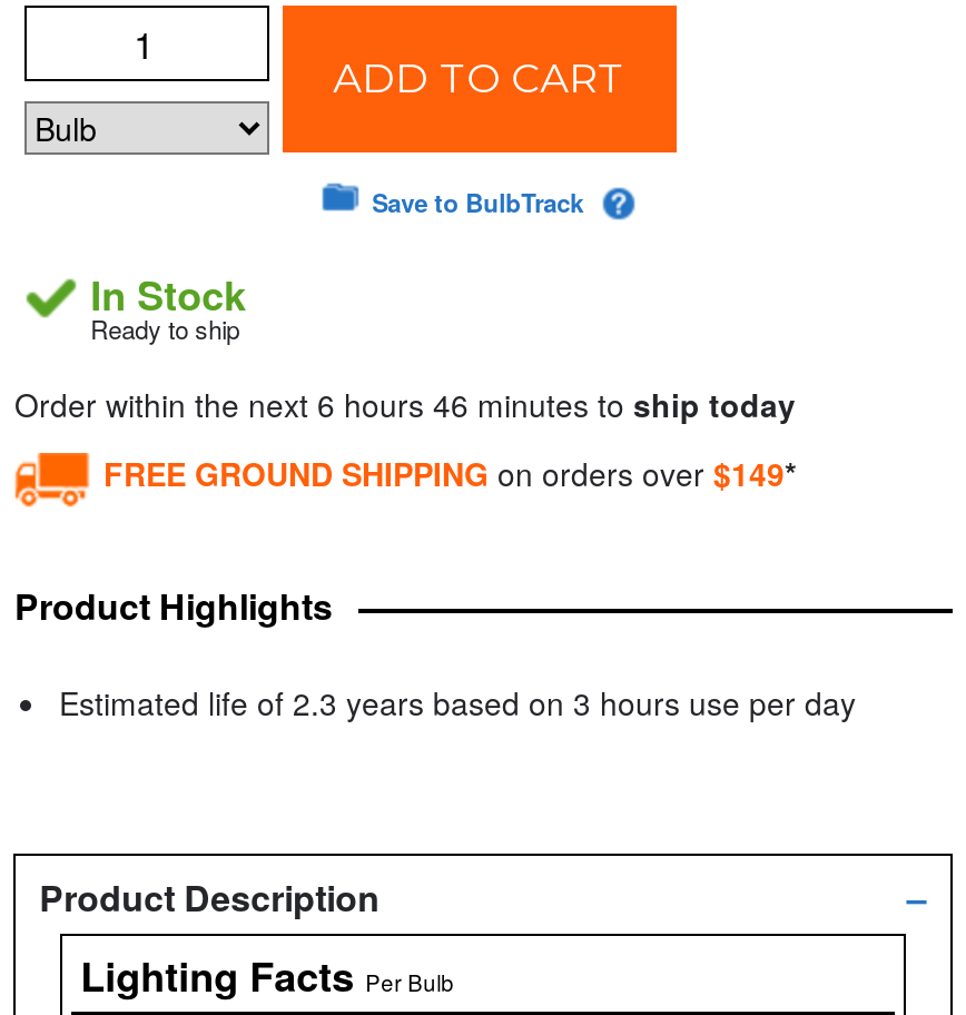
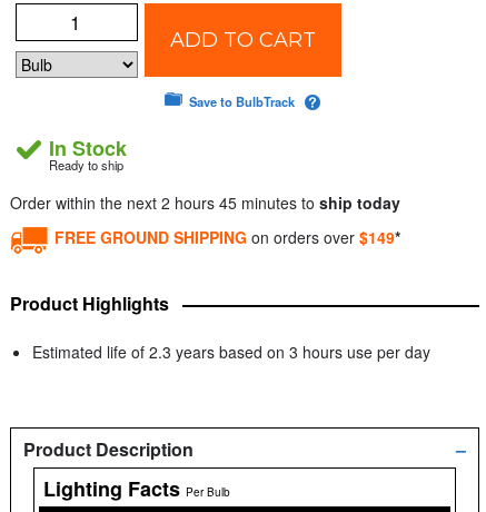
[14,381,796,426] Order within the next 6 hours 46 minutes to ship today -> [10,191,401,213] Order within the next 2 hours 45 minutes to ship today

